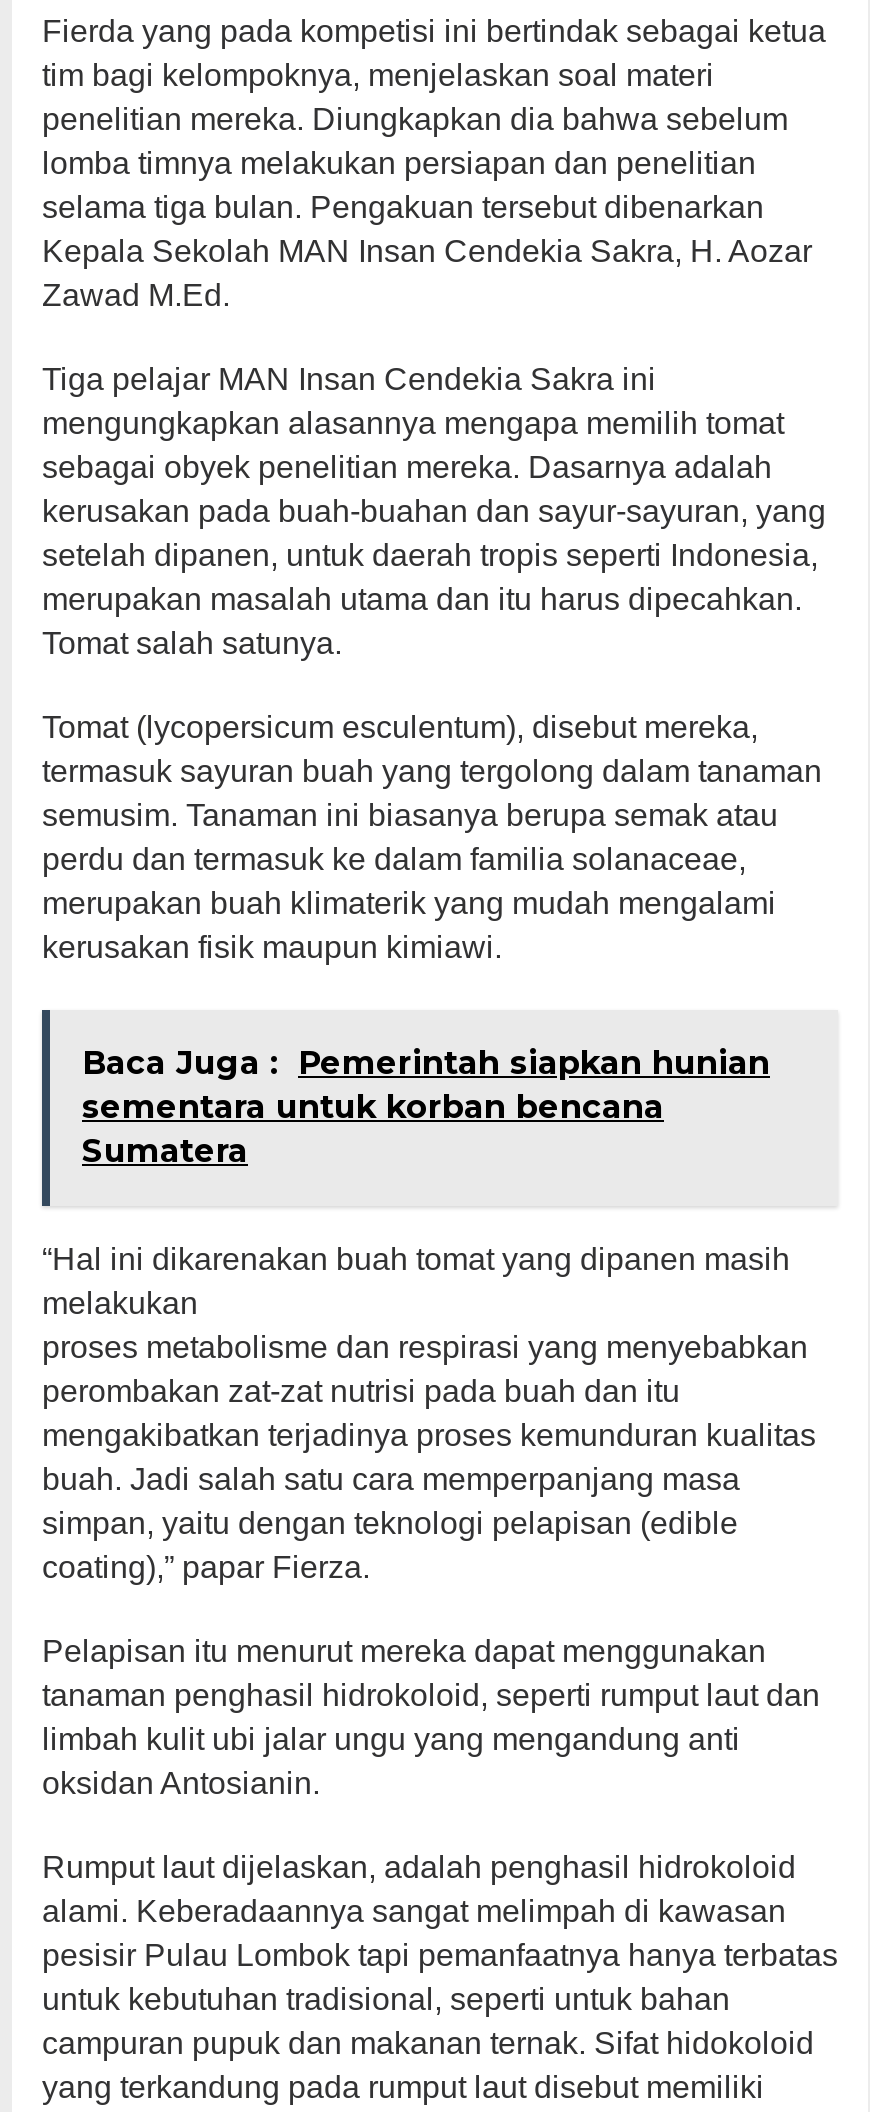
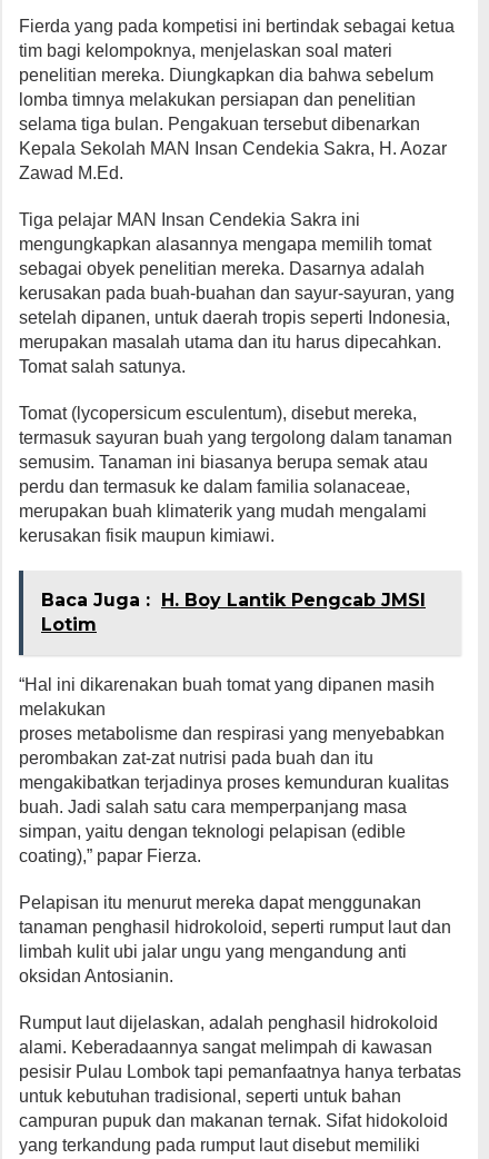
[82,1044,770,1170] Baca Juga : Pemerintah siapkan hunian | sementara untuk korban bencana | Sumatera -> [41,590,426,635] Baca Juga : H. Boy Lantik Pengcab JMSI | Lotim

